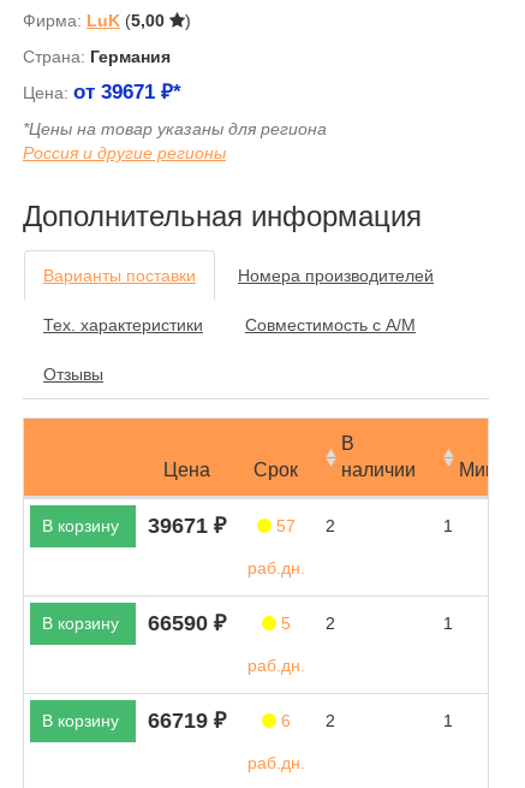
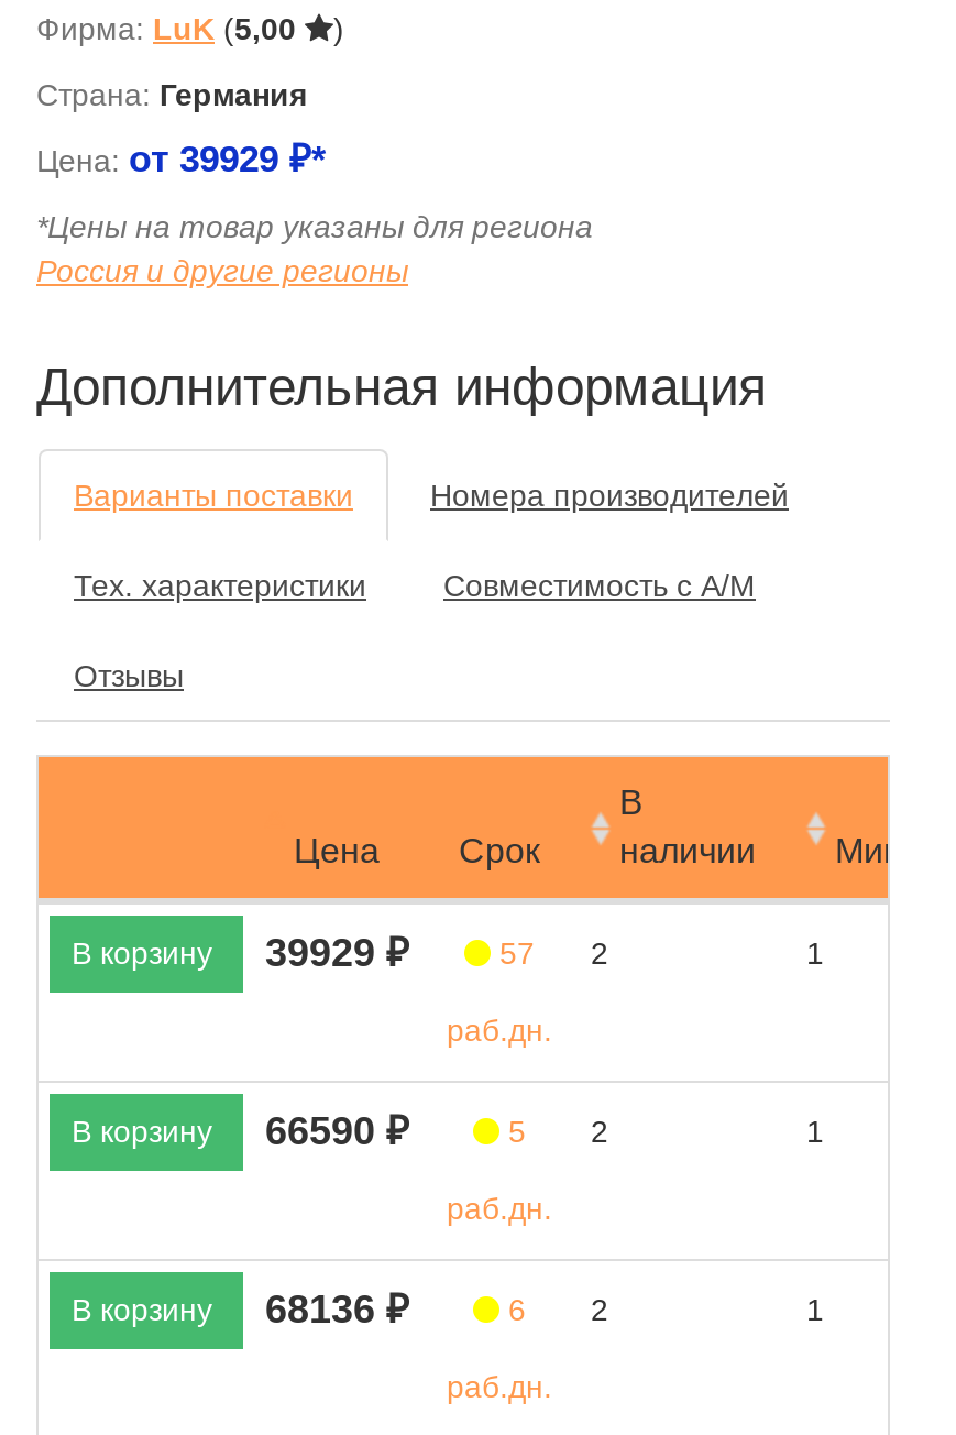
[23,81,181,103] Цена: от 39671 ₽* -> [36,139,327,180] Цена: от 39929 ₽*
[42,514,226,538] В корзину 39671 ₽ -> [72,931,408,975] В корзину 39929 ₽
[42,709,226,733] В корзину 66719 ₽ -> [72,1288,408,1332] В корзину 68136 ₽

